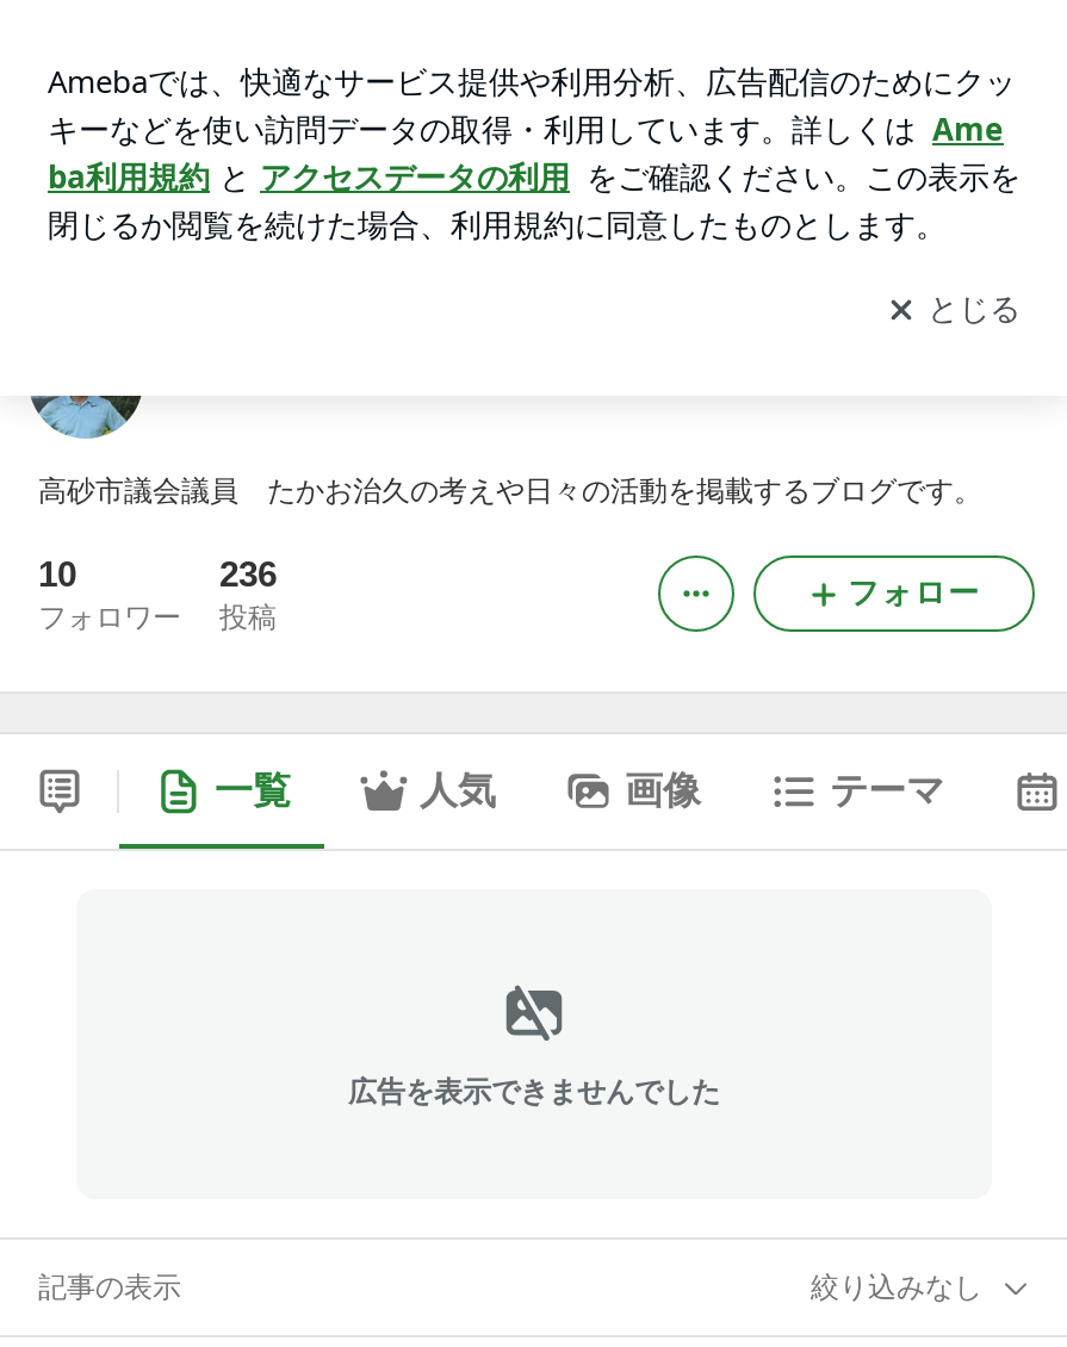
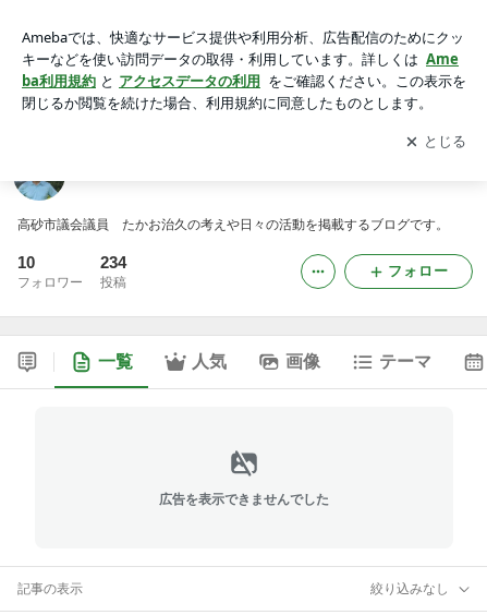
[219,553,277,594] 236 -> [100,253,126,272] 234

